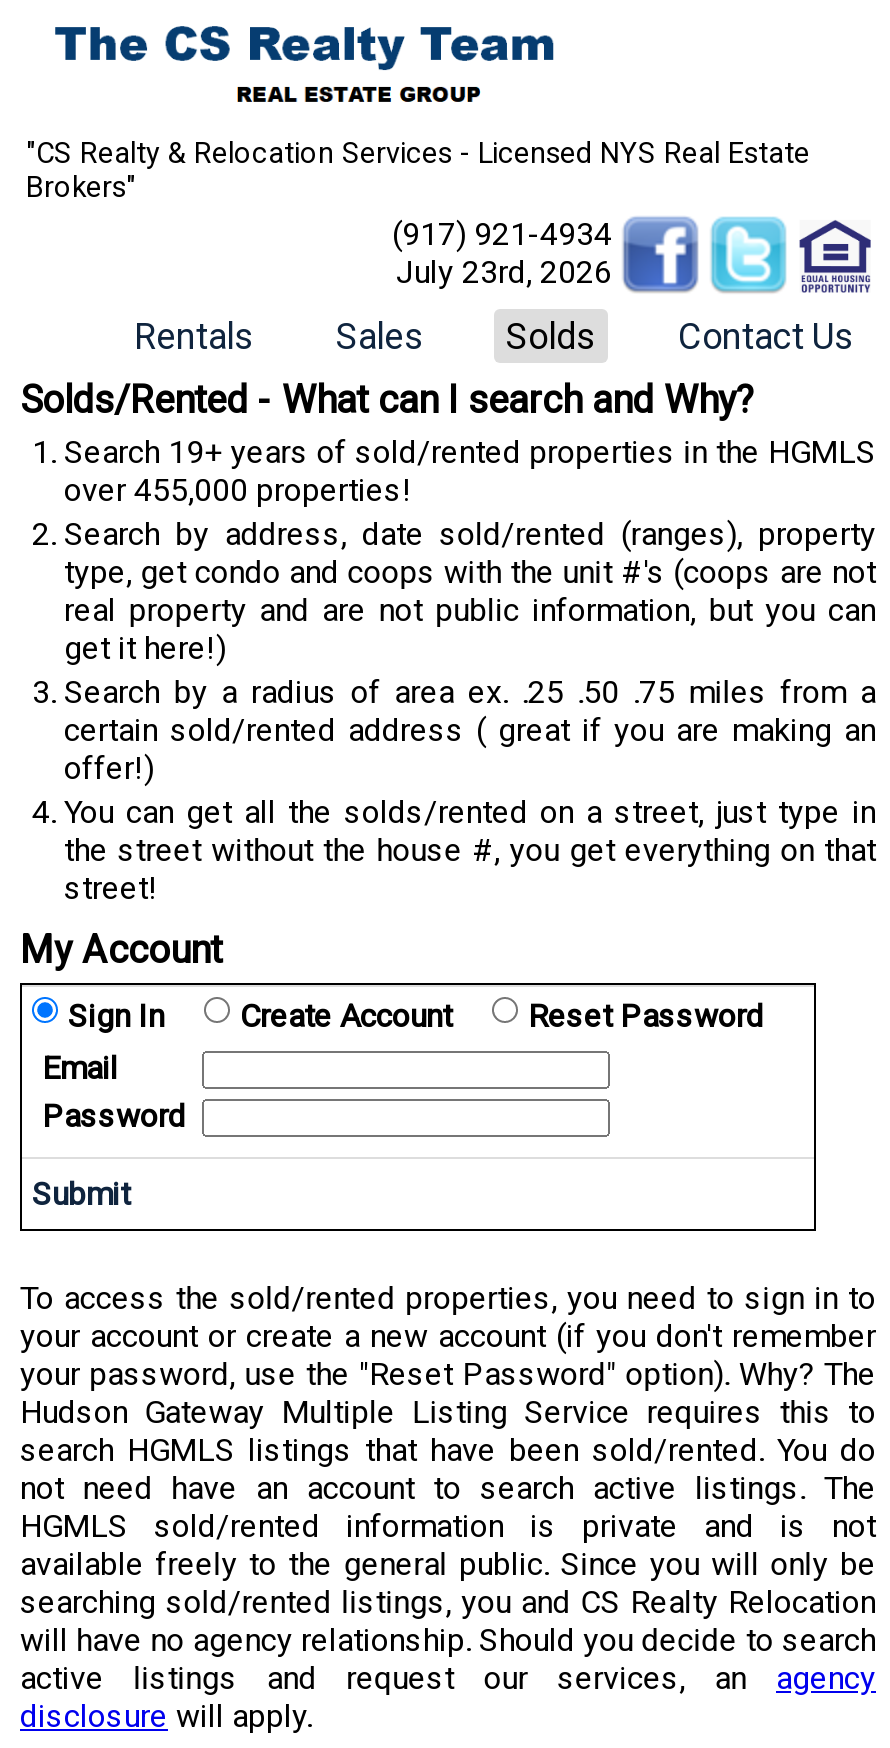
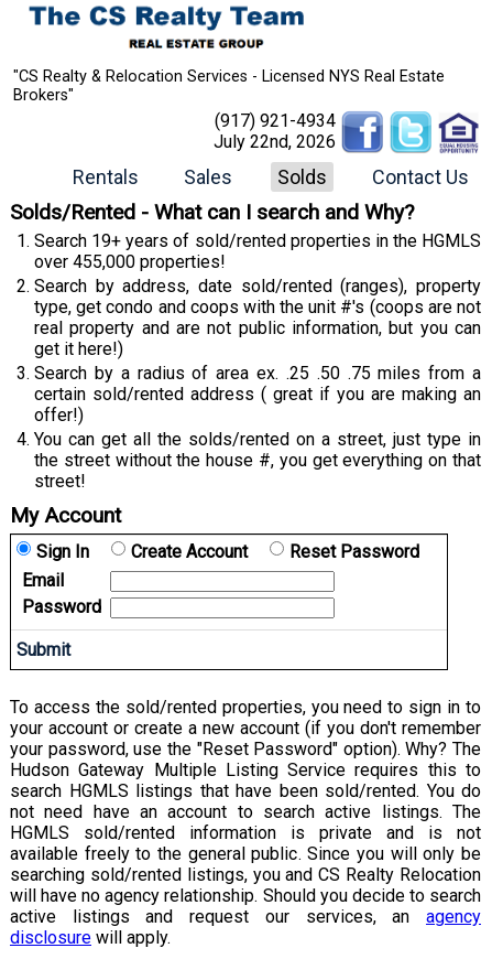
[396,252,612,290] July 23rd, 2026 -> [214,131,336,152] July 22nd, 2026

